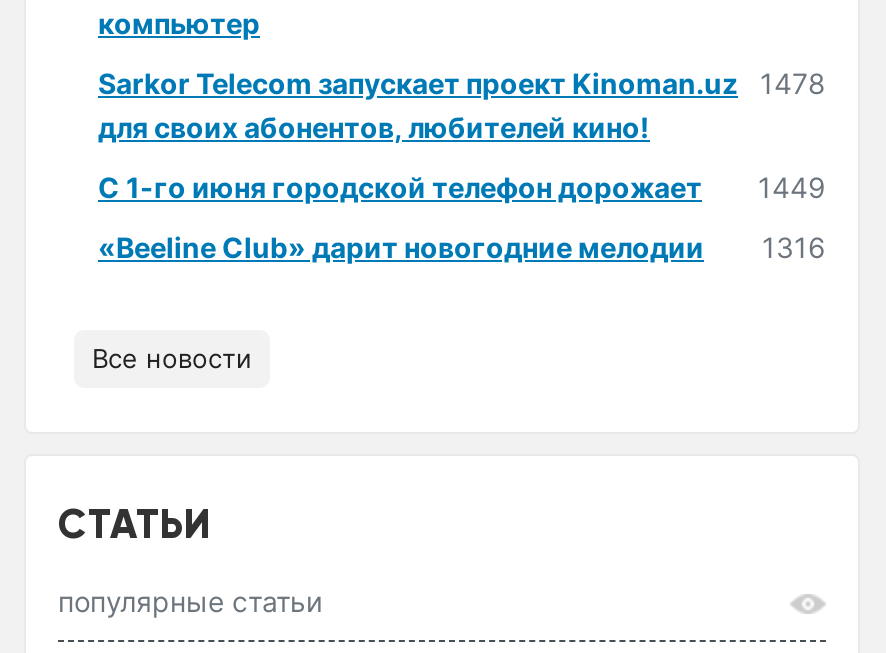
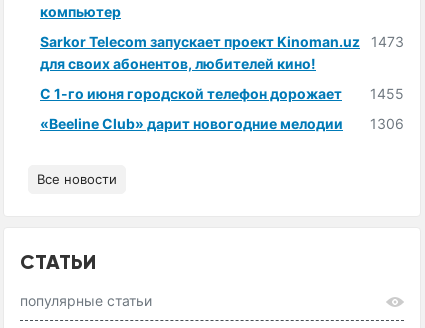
[98,66,826,100] Sarkor Telecom запускает проект Kinoman.uz 1478 -> [40,33,404,50] Sarkor Telecom запускает проект Kinoman.uz 1473
[98,170,826,204] С 1-го июня городской телефон дорожает 1449 -> [40,85,404,102] С 1-го июня городской телефон дорожает 1455
[98,230,826,264] «Beeline Club» дарит новогодние мелодии 1316 -> [40,115,404,132] «Beeline Club» дарит новогодние мелодии 1306

